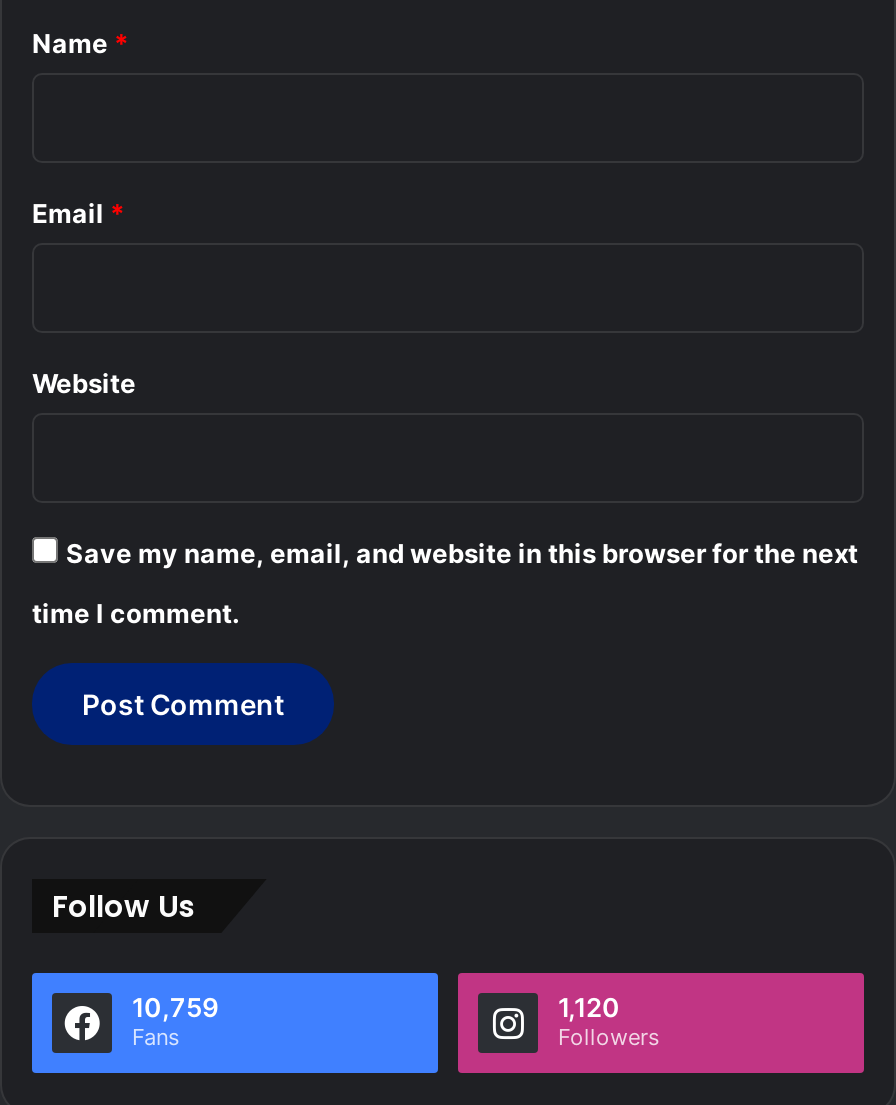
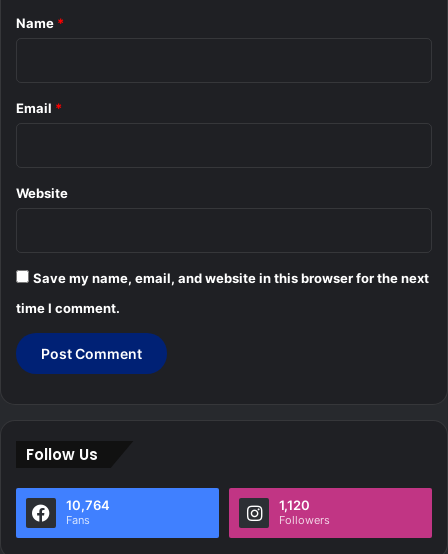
[132,991,218,1023] 10,759 -> [66,497,110,513] 10,764

